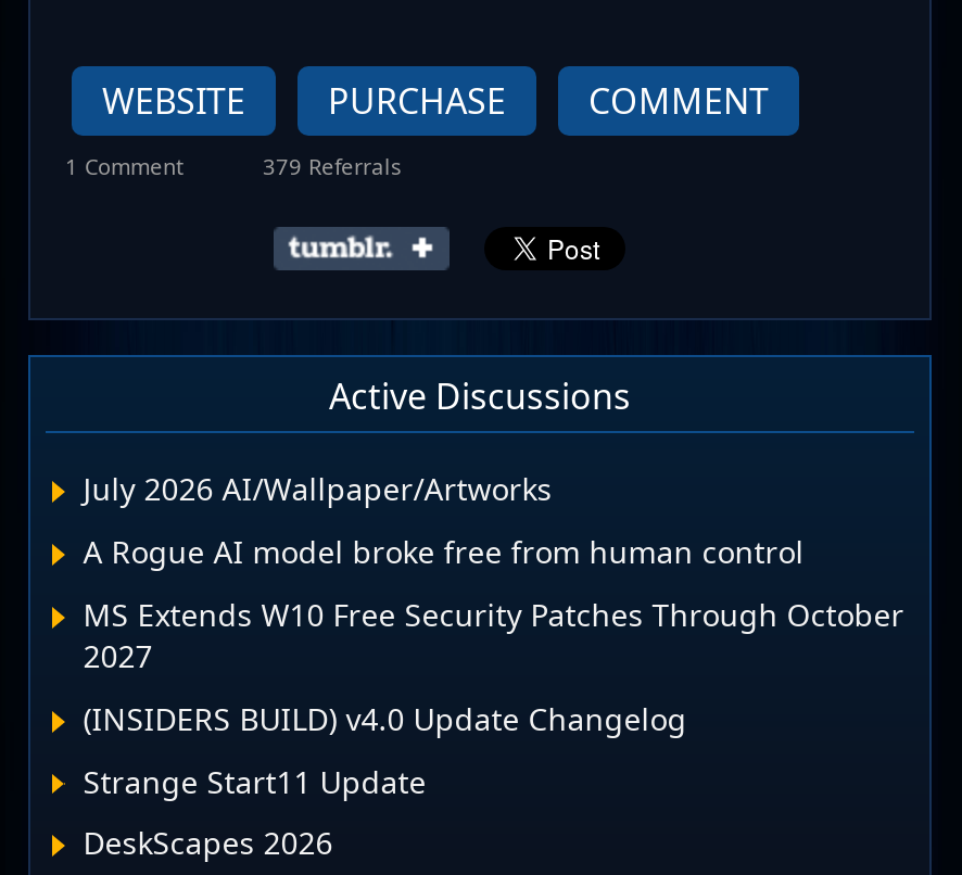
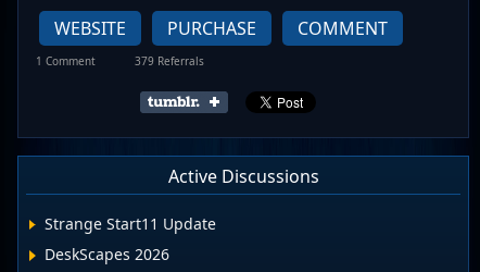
[83,469,904,739] July 2026 AI/Wallpaper/Artworks | A Rogue AI model broke free from human control | MS Extends W10 Free Security Patches Through October | 2027 | (INSIDERS BUILD) v4.0 Update Changelog -> none

